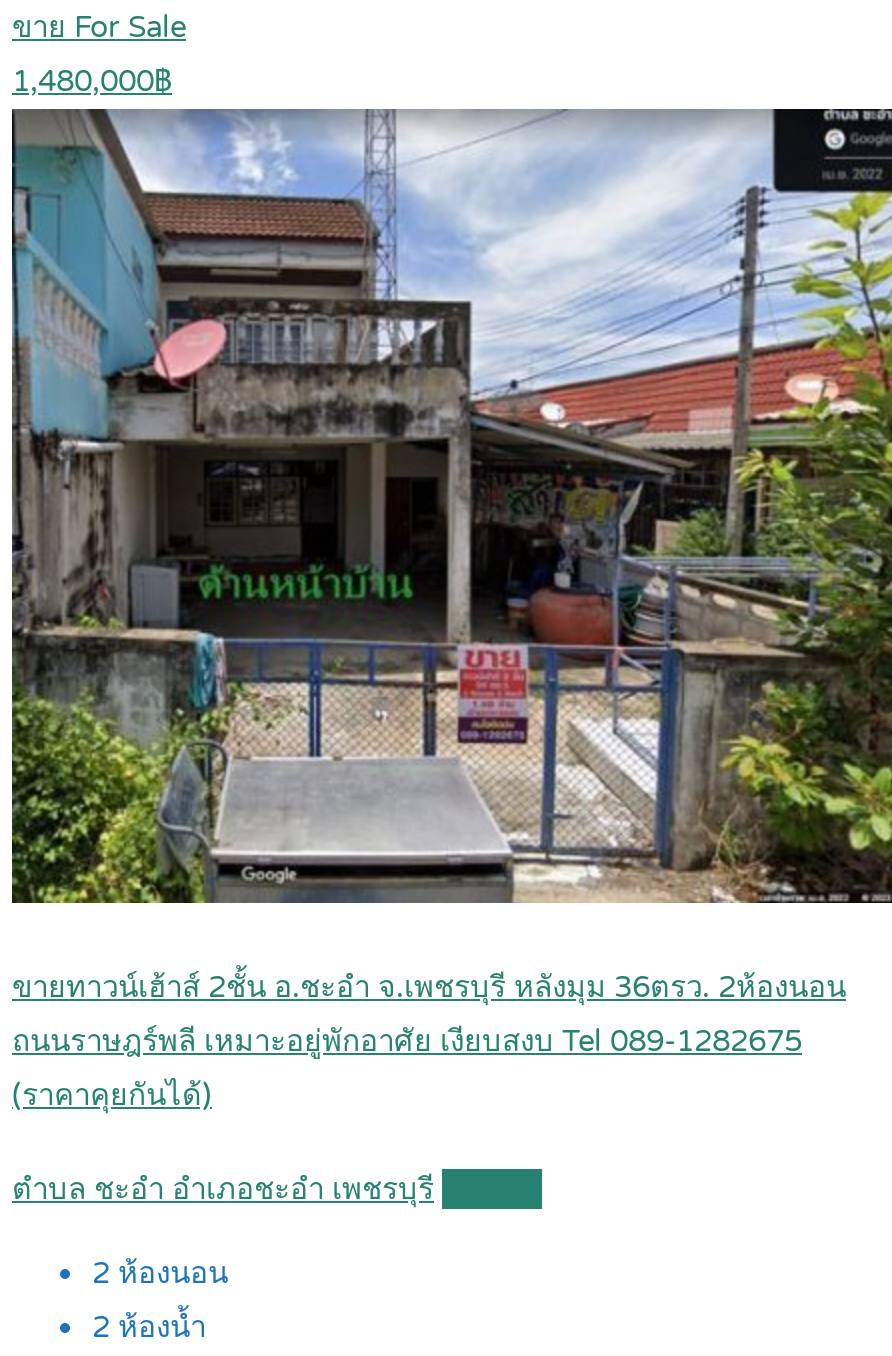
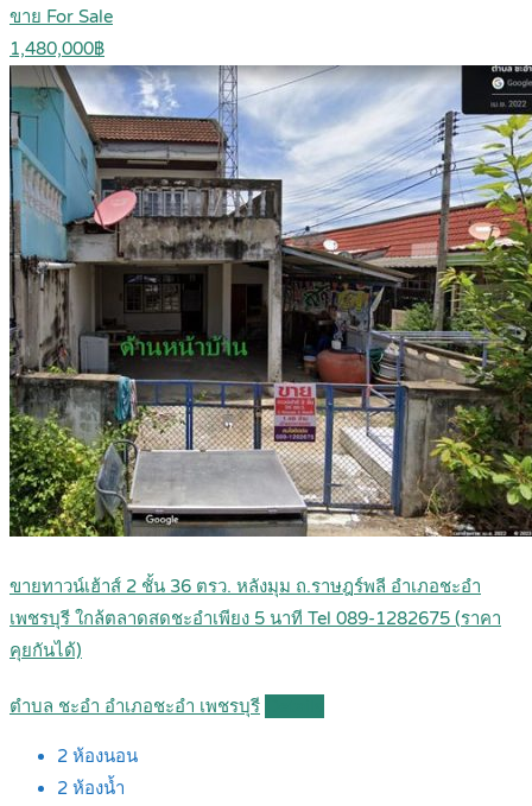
[12,969,846,1005] ขายทาวน์เฮ้าส์ 2ชั้น อ.ชะอำ จ.เพชรบุรี หลังมุม 36ตรว. 2ห้องนอน -> [9,575,481,597] ขายทาวน์เฮ้าส์ 2 ชั้น 36 ตรว. หลังมุม ถ.ราษฎร์พลี อำเภอชะอำ
[12,1023,802,1059] ถนนราษฎร์พลี เหมาะอยู่พักอาศัย เงียบสงบ Tel 089-1282675 -> [9,608,501,629] เพชรบุรี ใกล้ตลาดสดชะอำเพียง 5 นาที Tel 089-1282675 (ราคา
[12,1077,212,1113] (ราคาคุยกันได้) -> [9,640,82,661] คุยกันได้)

